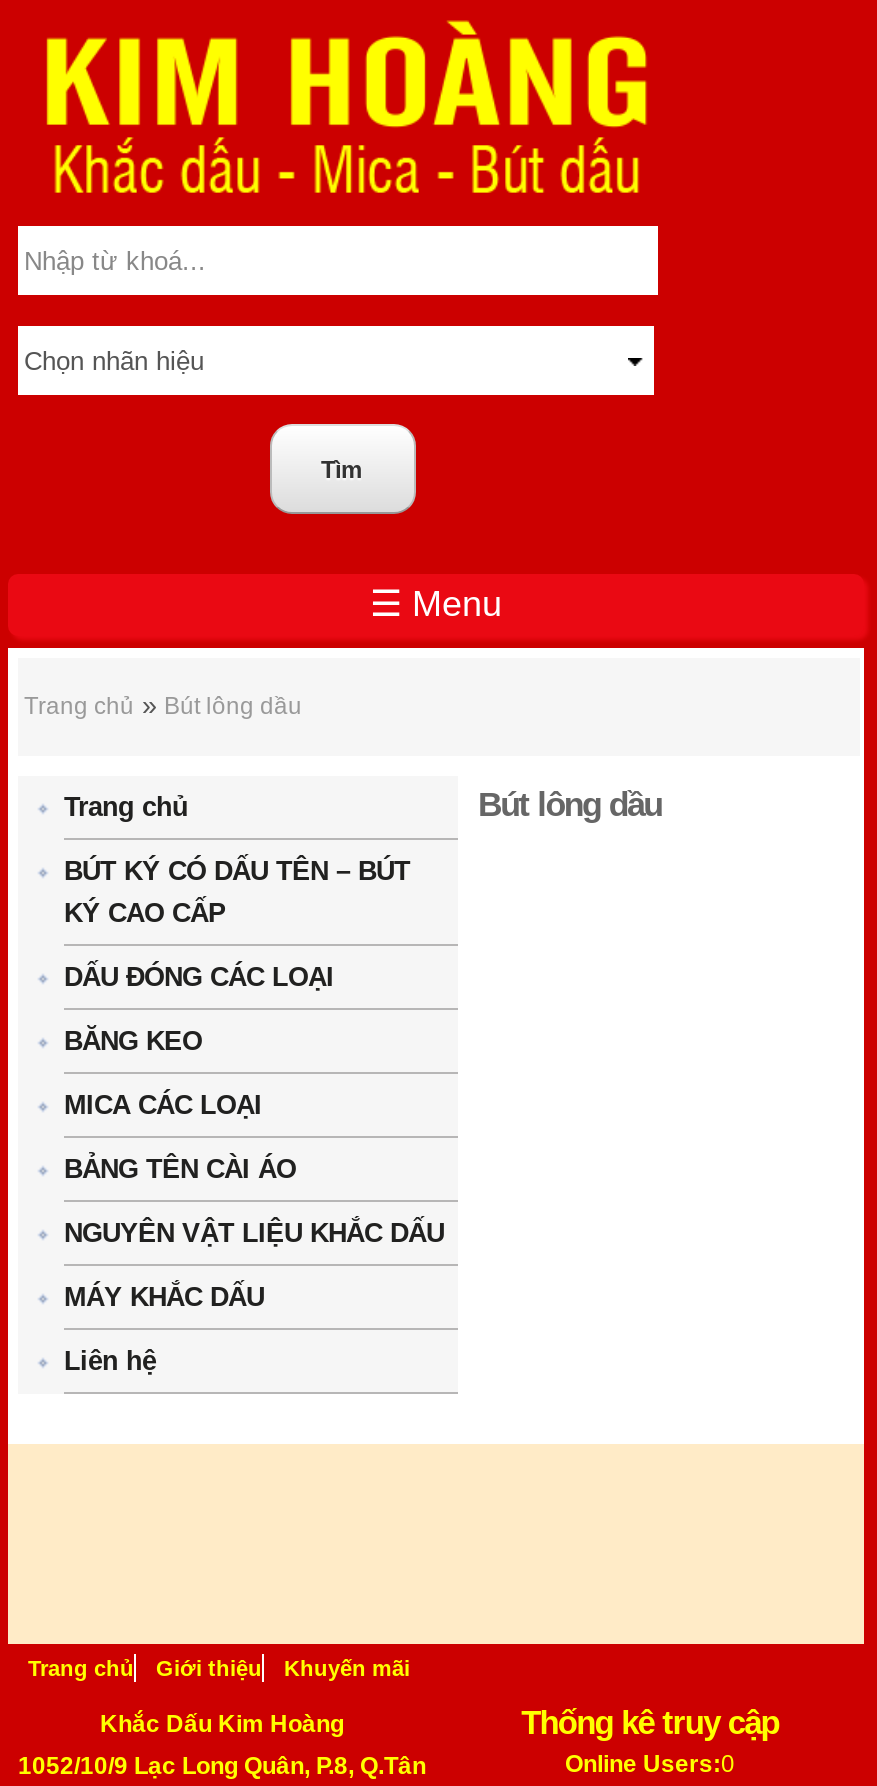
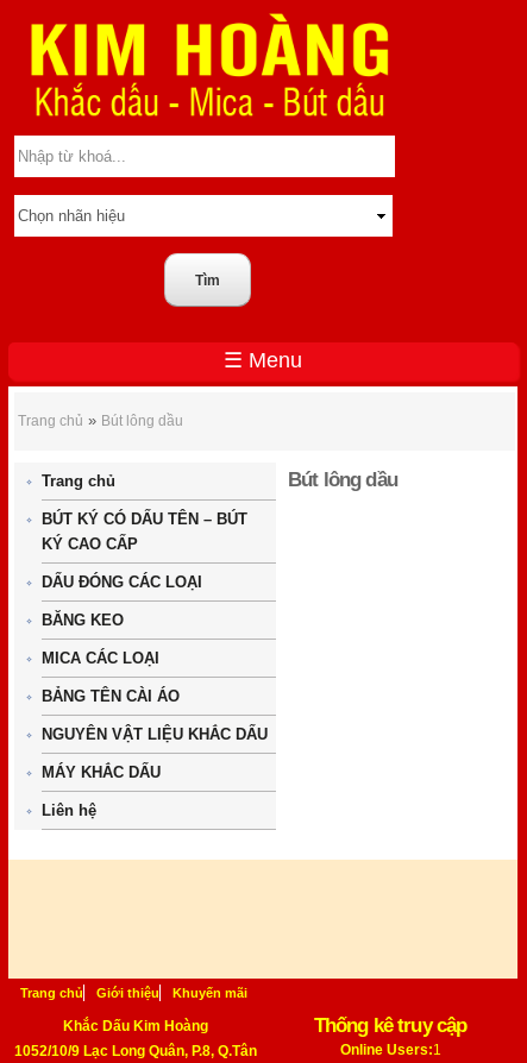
[565,1751,735,1779] Online Users:0 -> [340,1042,441,1059] Online Users:1

